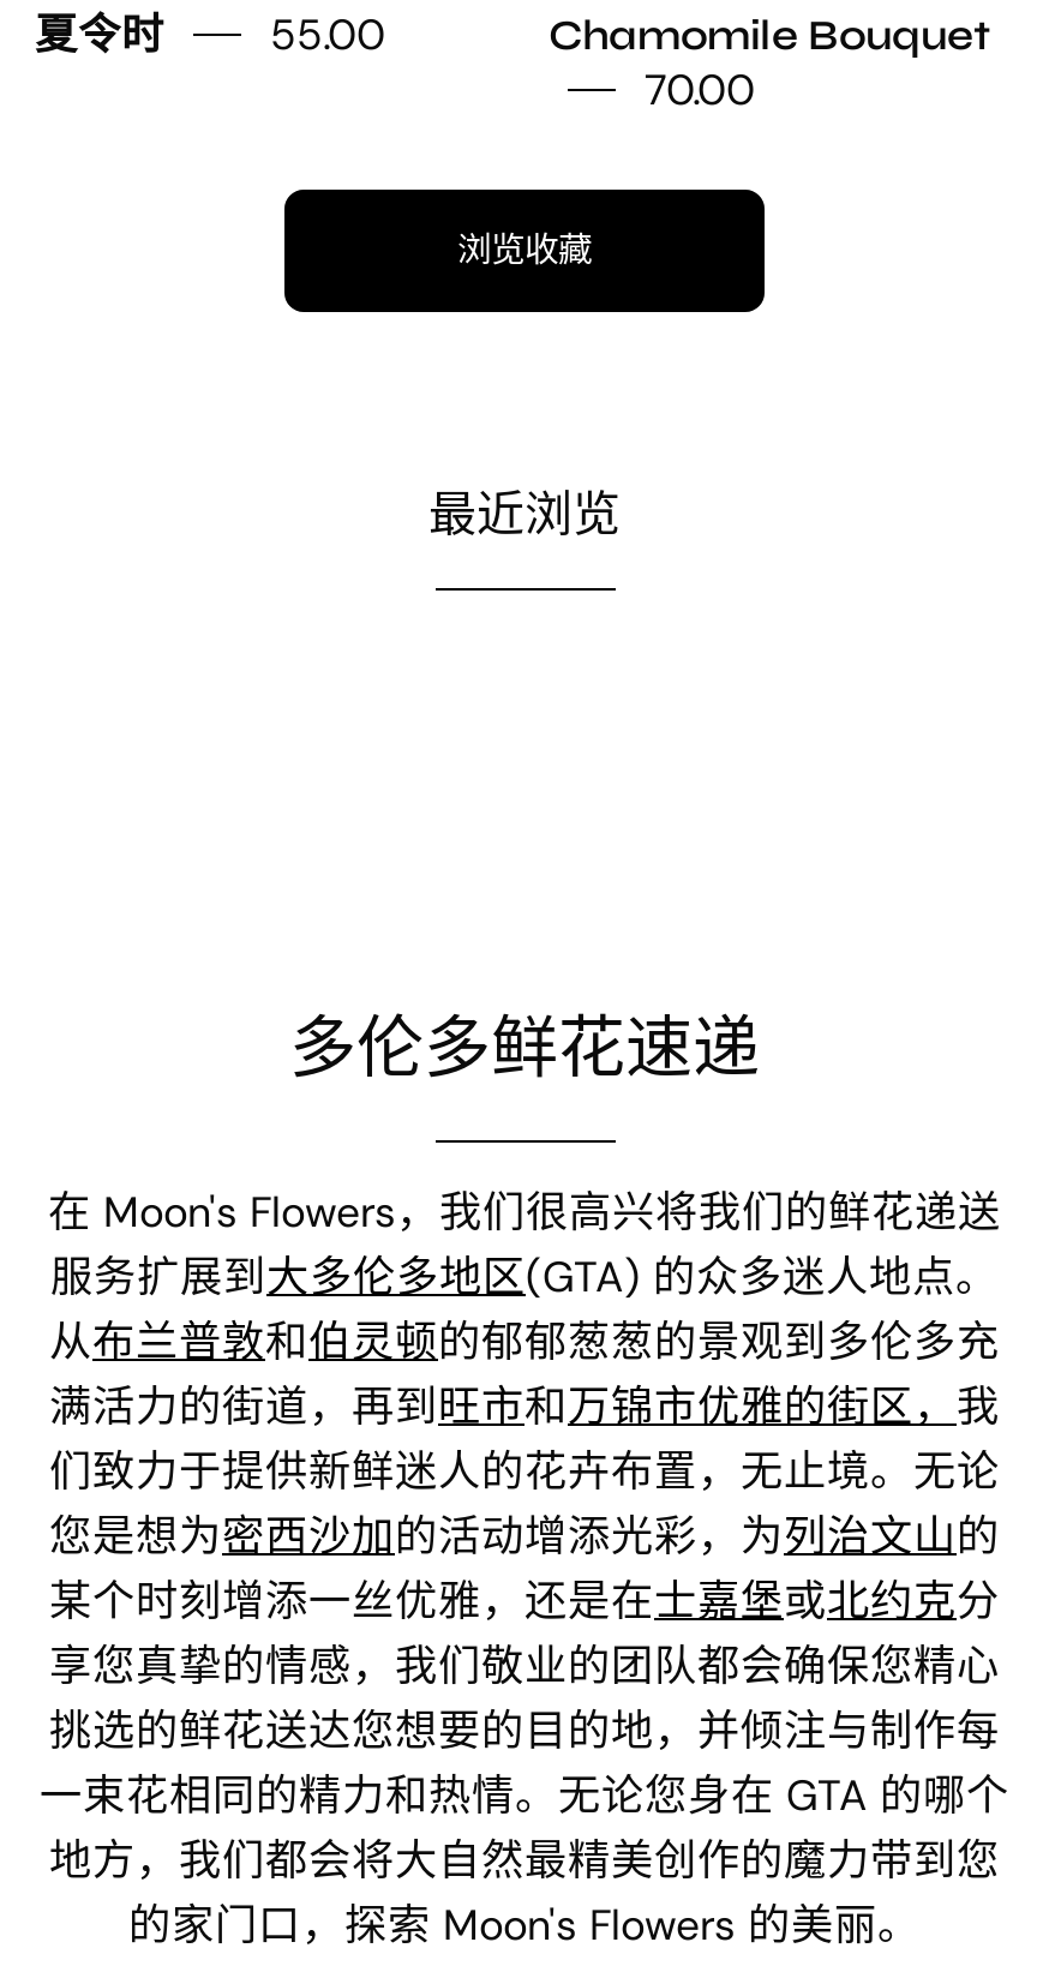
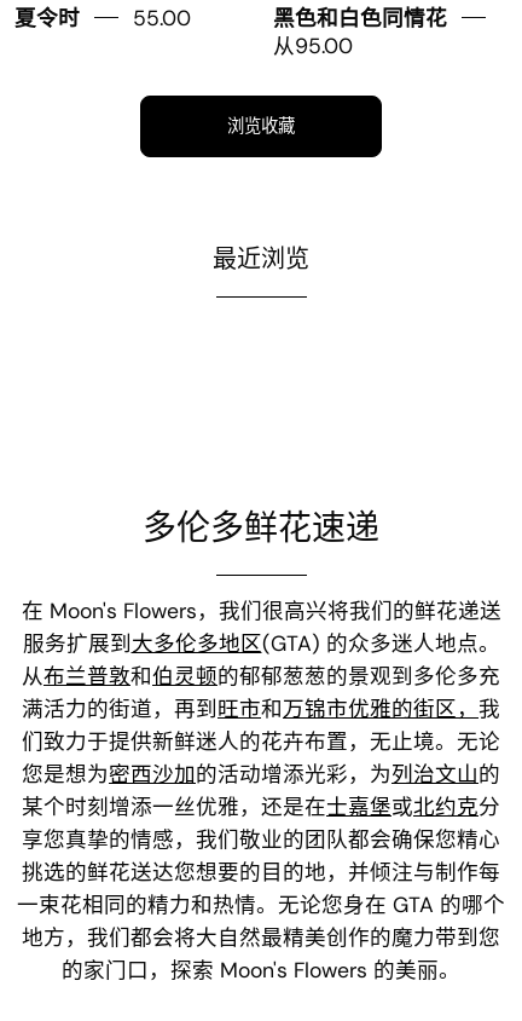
[549,11,990,116] Chamomile Bouquet | 70.00 -> [273,5,447,59] 黑色和白色同情花 | 从95.00

